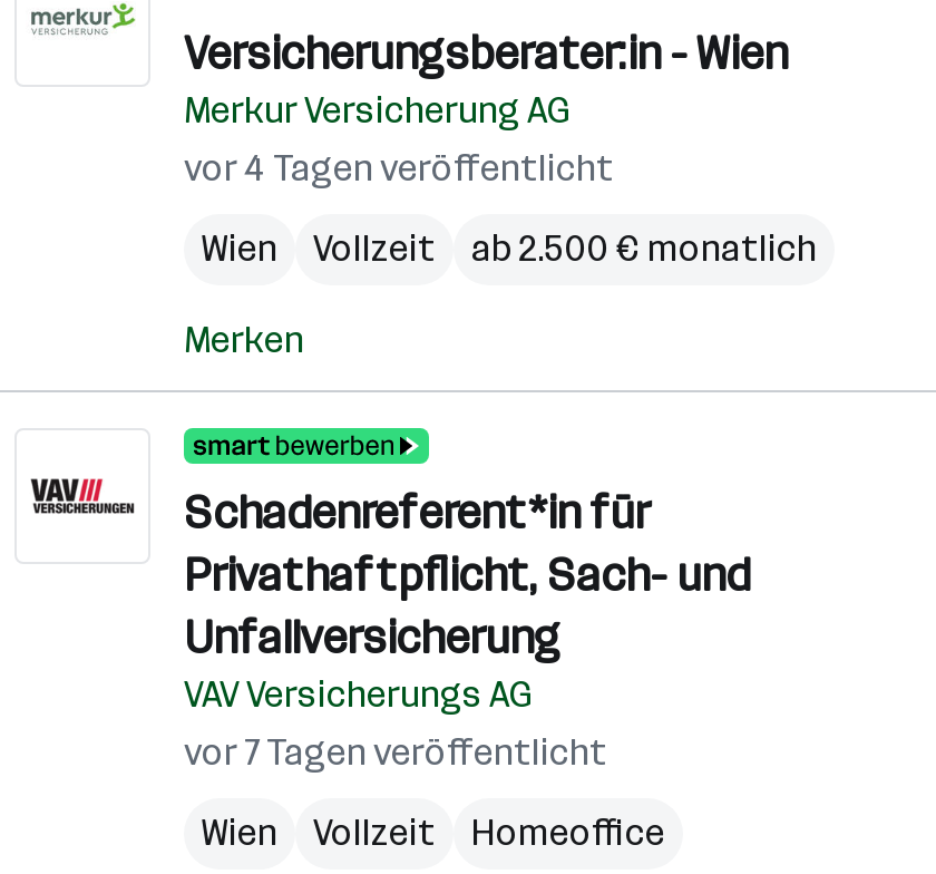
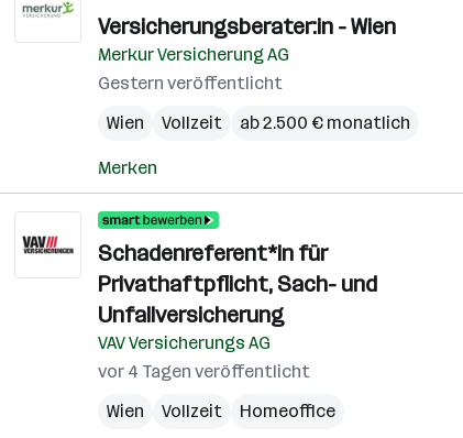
none -> [98,73,283,94] Gestern veröffentlicht
moved [184,147,614,190] -> [98,361,310,382]: vor 4 Tagen veröffentlicht
[184,731,607,774] vor 7 Tagen veröffentlicht -> none

